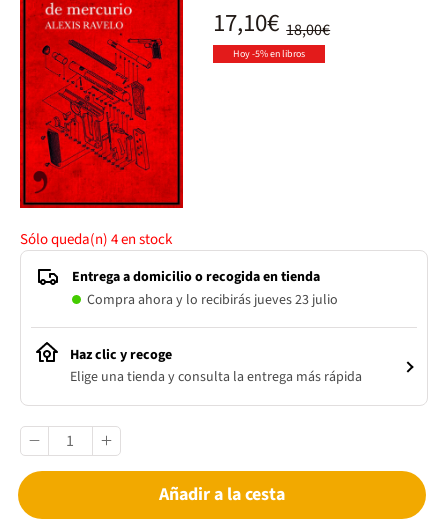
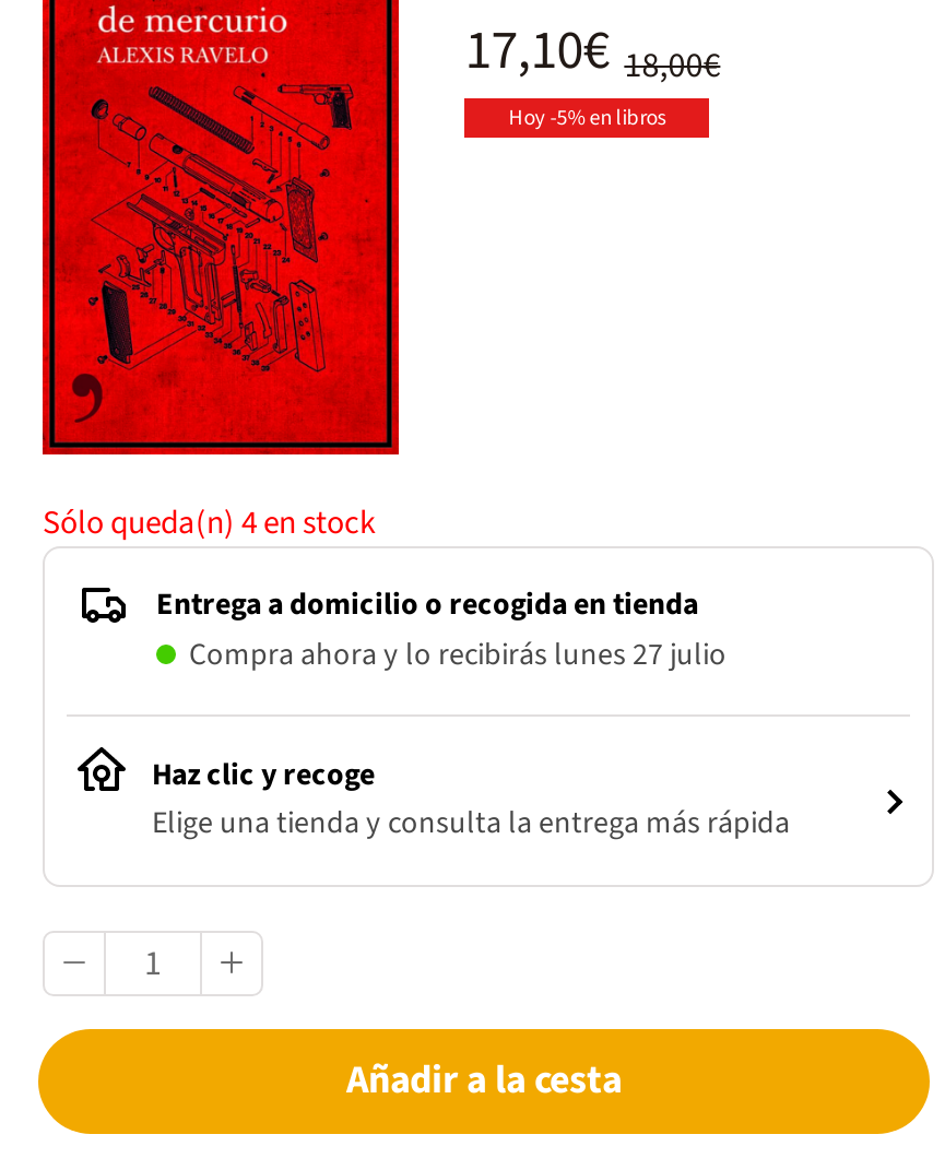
[87,290,338,310] Compra ahora y lo recibirás jueves 23 julio -> [189,634,727,678] Compra ahora y lo recibirás lunes 27 julio

